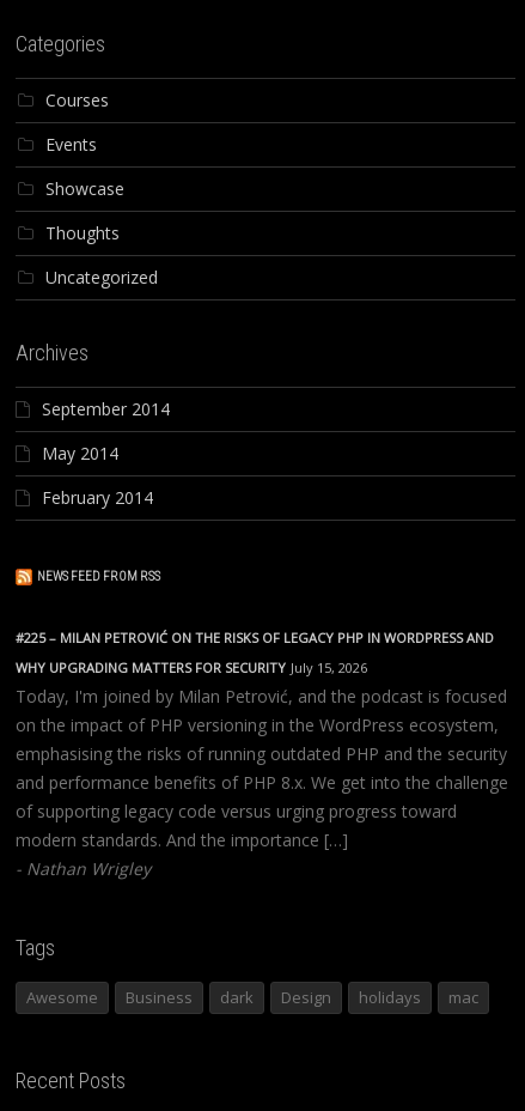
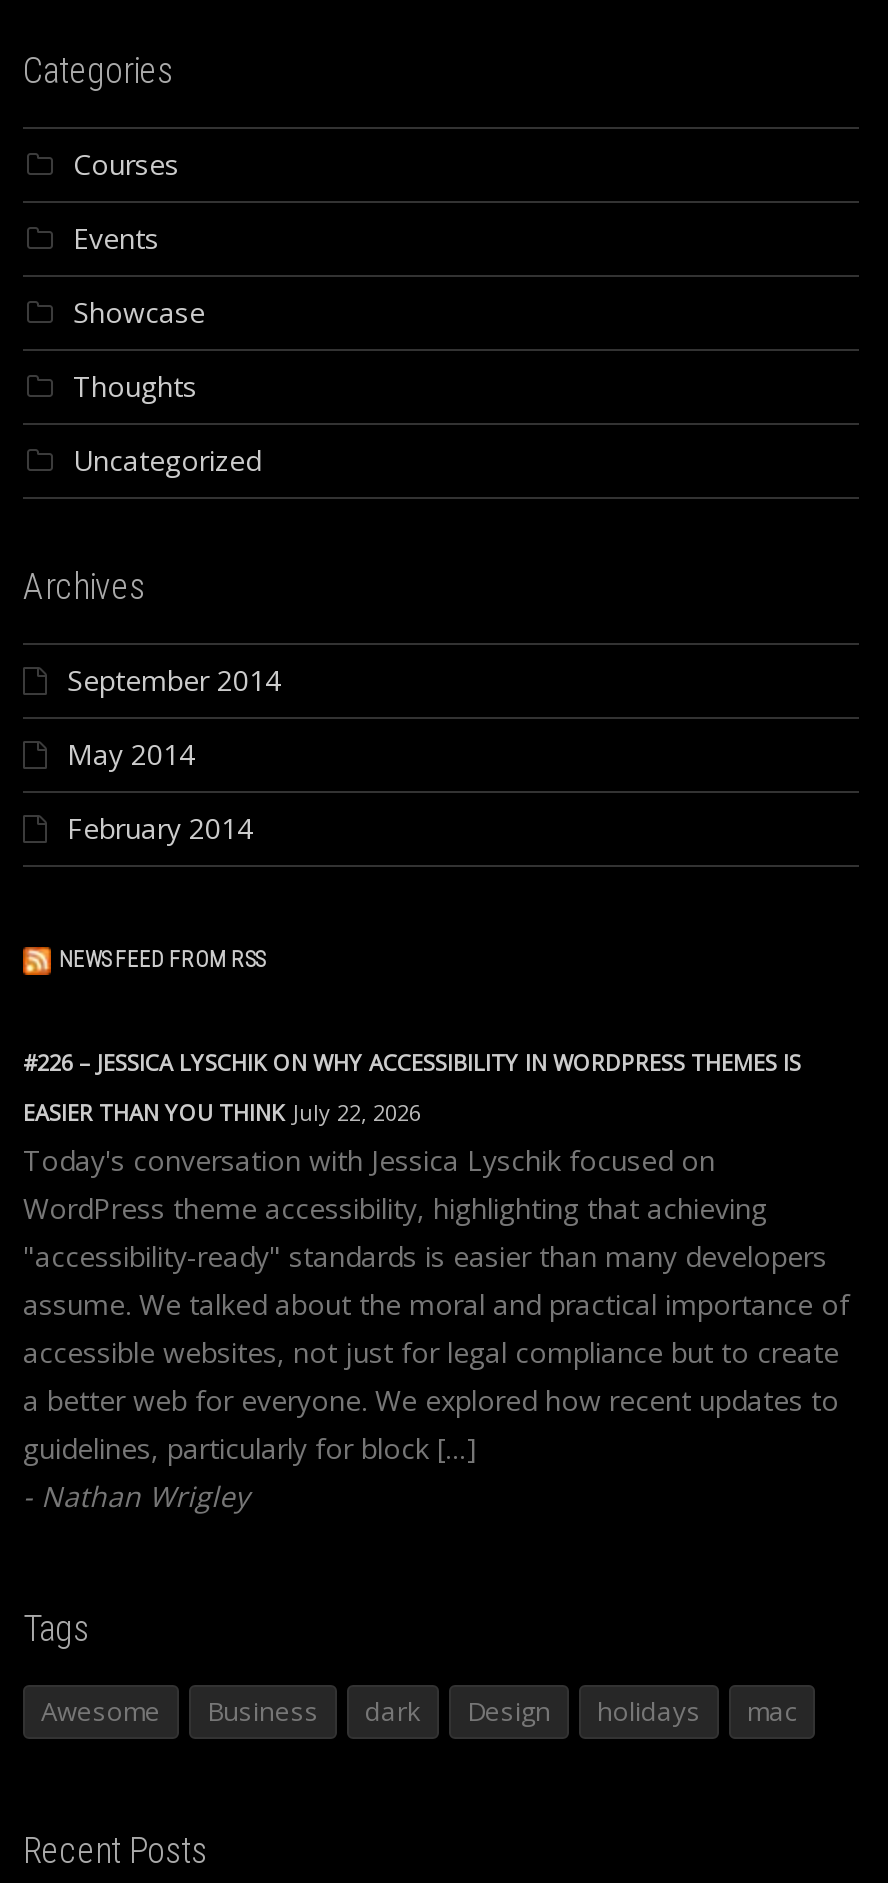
[16,628,494,646] #225 – MILAN PETROVIĆ ON THE RISKS OF LEGACY PHP IN WORDPRESS AND -> [23,1046,801,1076] #226 – JESSICA LYSCHIK ON WHY ACCESSIBILITY IN WORDPRESS THEMES IS
[16,658,508,851] WHY UPGRADING MATTERS FOR SECURITY July 15, 2026 | Today, I'm joined by Milan Petrović, and the podcast is focused | on the impact of PHP versioning in the WordPress ecosystem, | emphasising the risks of running outdated PHP and the security | and performance benefits of PHP 8.x. We get into the challenge | of supporting legacy code versus urging progress toward | modern standards. And the importance […] -> [23,1096,849,1466] EASIER THAN YOU THINK July 22, 2026 | Today's conversation with Jessica Lyschik focused on | WordPress theme accessibility, highlighting that achieving | "accessibility-ready" standards is easier than many developers | assume. We talked about the moral and practical importance of | accessible websites, not just for legal compliance but to create | a better web for everyone. We explored how recent updates to | guidelines, particularly for block […]

